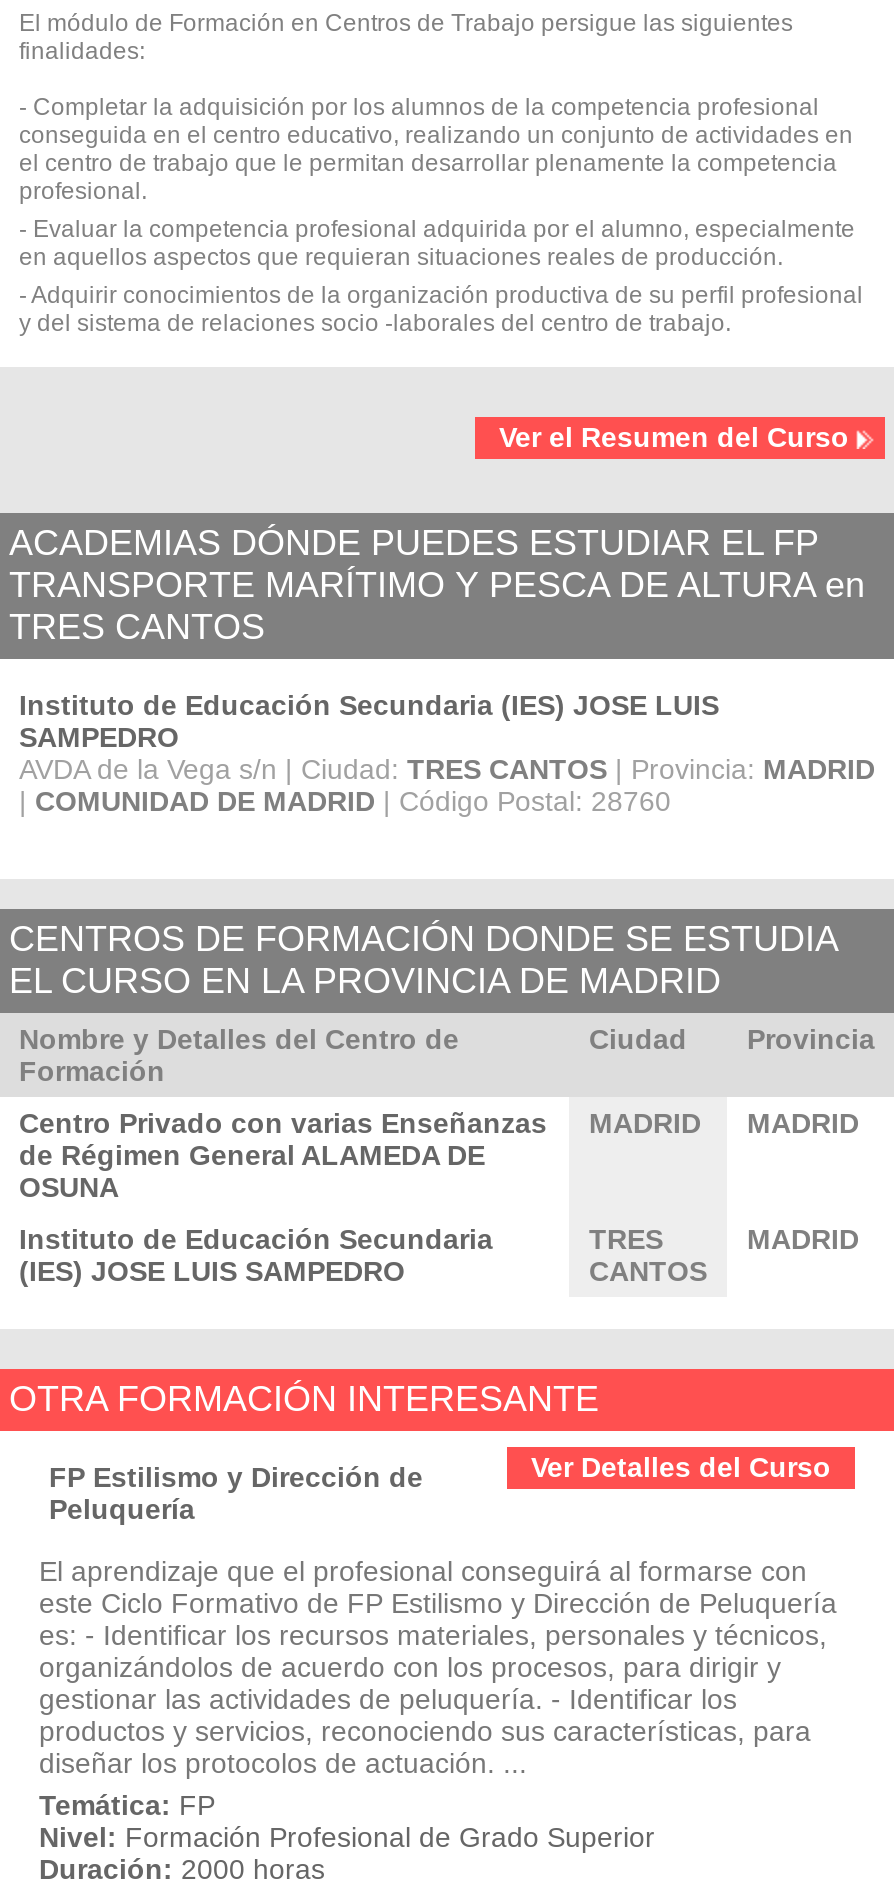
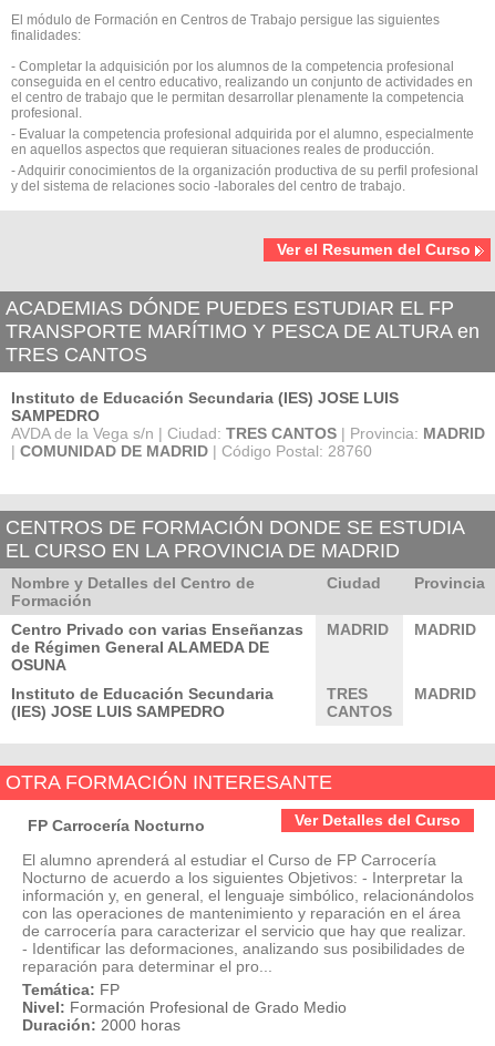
[49,1461,423,1525] FP Estilismo y Dirección de | Peluquería -> [28,817,205,834] FP Carrocería Nocturno
[39,1555,837,1779] El aprendizaje que el profesional conseguirá al formarse con | este Ciclo Formativo de FP Estilismo y Dirección de Peluquería | es: - Identificar los recursos materiales, personales y técnicos, | organizándolos de acuerdo con los procesos, para dirigir y | gestionar las actividades de peluquería. - Identificar los | productos y servicios, reconociendo sus características, para | diseñar los protocolos de actuación. ... -> [22,851,474,975] El alumno aprenderá al estudiar el Curso de FP Carrocería | Nocturno de acuerdo a los siguientes Objetivos: - Interpretar la | información y, en general, el lenguaje simbólico, relacionándolos | con las operaciones de mantenimiento y reparación en el área | de carrocería para caracterizar el servicio que hay que realizar. | - Identificar las deformaciones, analizando sus posibilidades de | reparación para determinar el pro...
[39,1821,655,1853] Nivel: Formación Profesional de Grado Superior -> [22,998,347,1016] Nivel: Formación Profesional de Grado Medio

